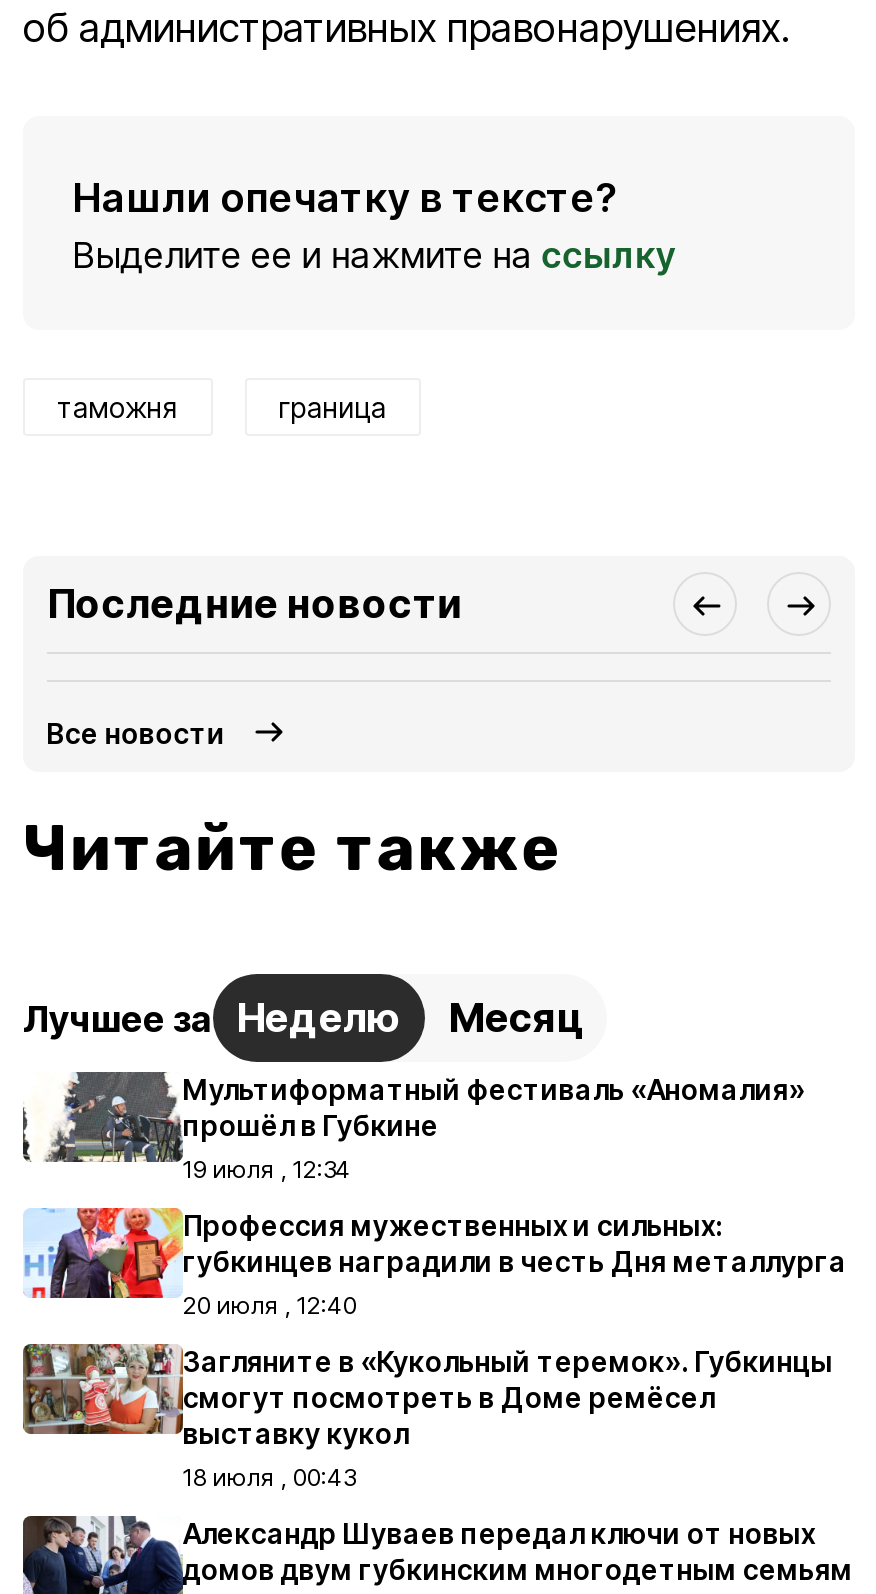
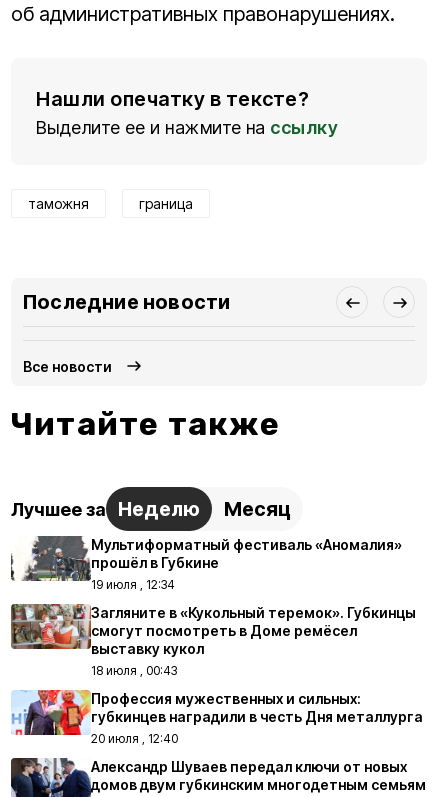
moved [23,1206,847,1320] -> [11,689,423,746]: [image] | Профессия мужественных и сильных: | губкинцев наградили в честь Дня металлурга | 20 июля , 12:40
moved [21,1340,833,1492] -> [10,602,416,678]: [image] | Загляните в «Кукольный теремок». Губкинцы | смогут посмотреть в Доме ремёсел | выставку кукол | 18 июля , 00:43

